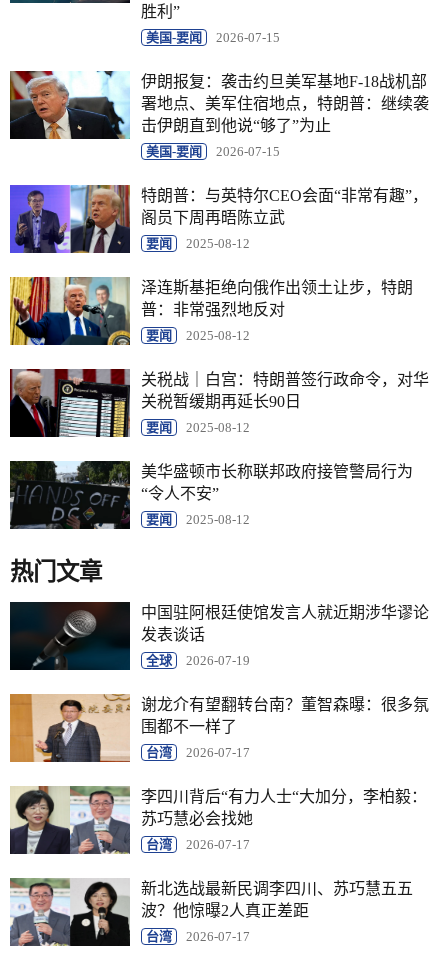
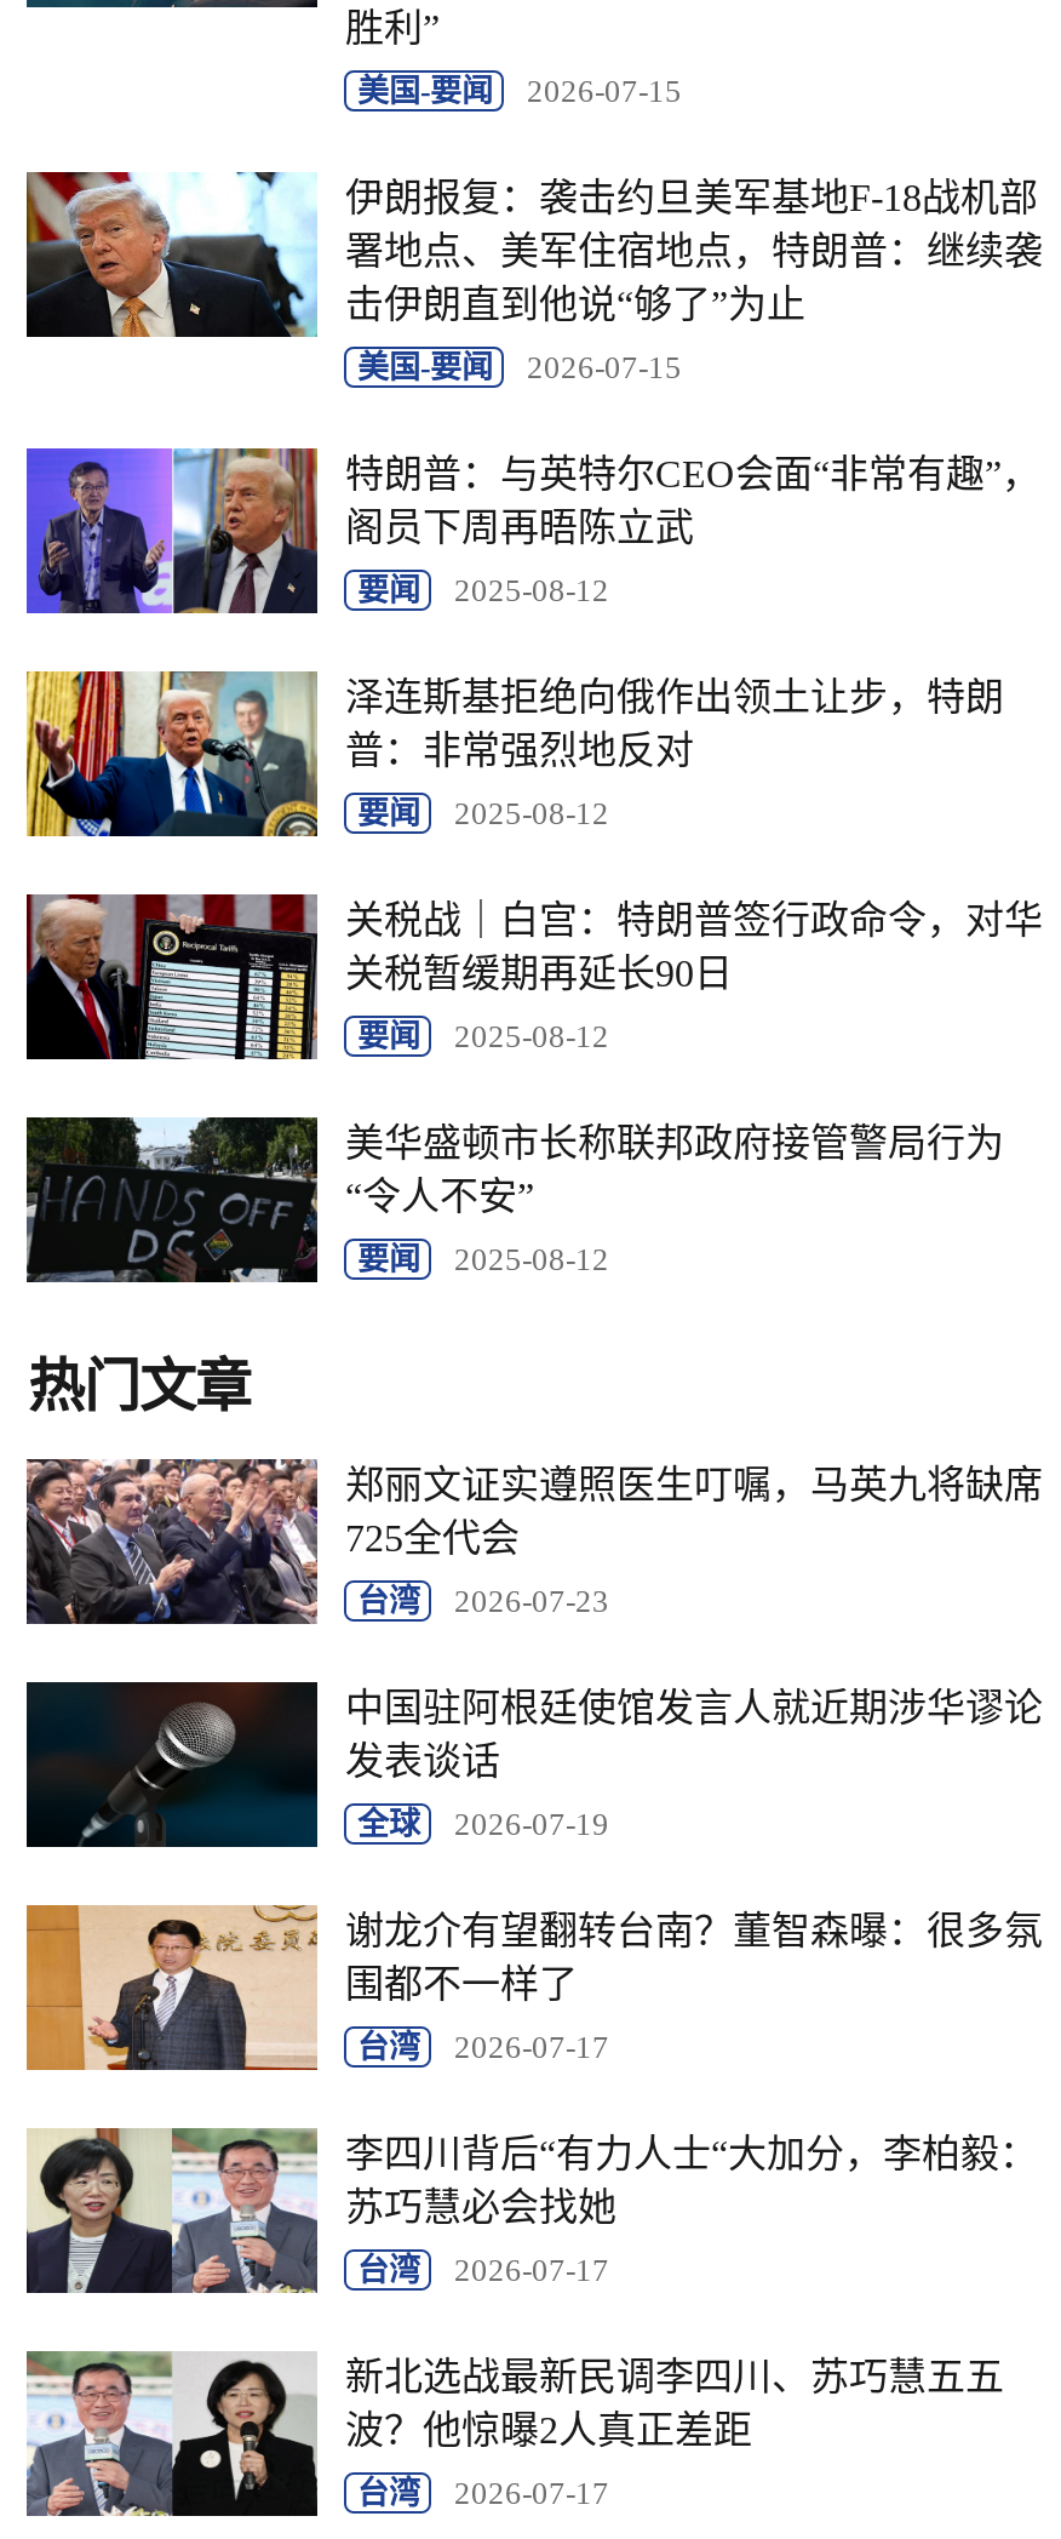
none -> [24,1457,1043,1626] [image] | 郑丽文证实遵照医生叮嘱，马英九将缺席 | 725全代会 | 台湾 | 2026-07-23

